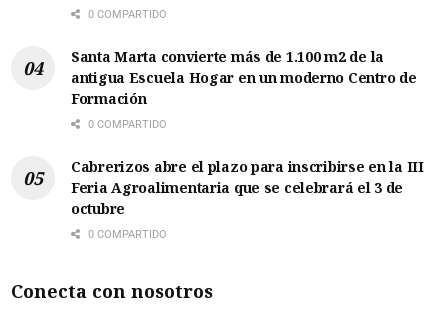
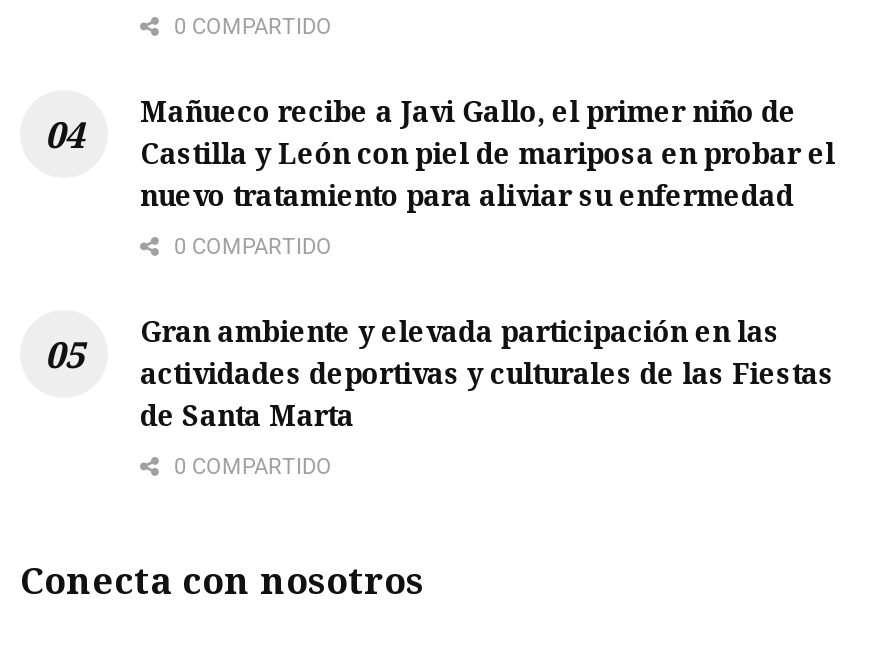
[71,47,416,108] Santa Marta convierte más de 1.100 m2 de la | antigua Escuela Hogar en un moderno Centro de | Formación -> [140,92,835,214] Mañueco recibe a Javi Gallo, el primer niño de | Castilla y León con piel de mariposa en probar el | nuevo tratamiento para aliviar su enfermedad
[71,157,424,218] Cabrerizos abre el plazo para inscribirse en la III | Feria Agroalimentaria que se celebrará el 3 de | octubre -> [140,312,834,434] Gran ambiente y elevada participación en las | actividades deportivas y culturales de las Fiestas | de Santa Marta

